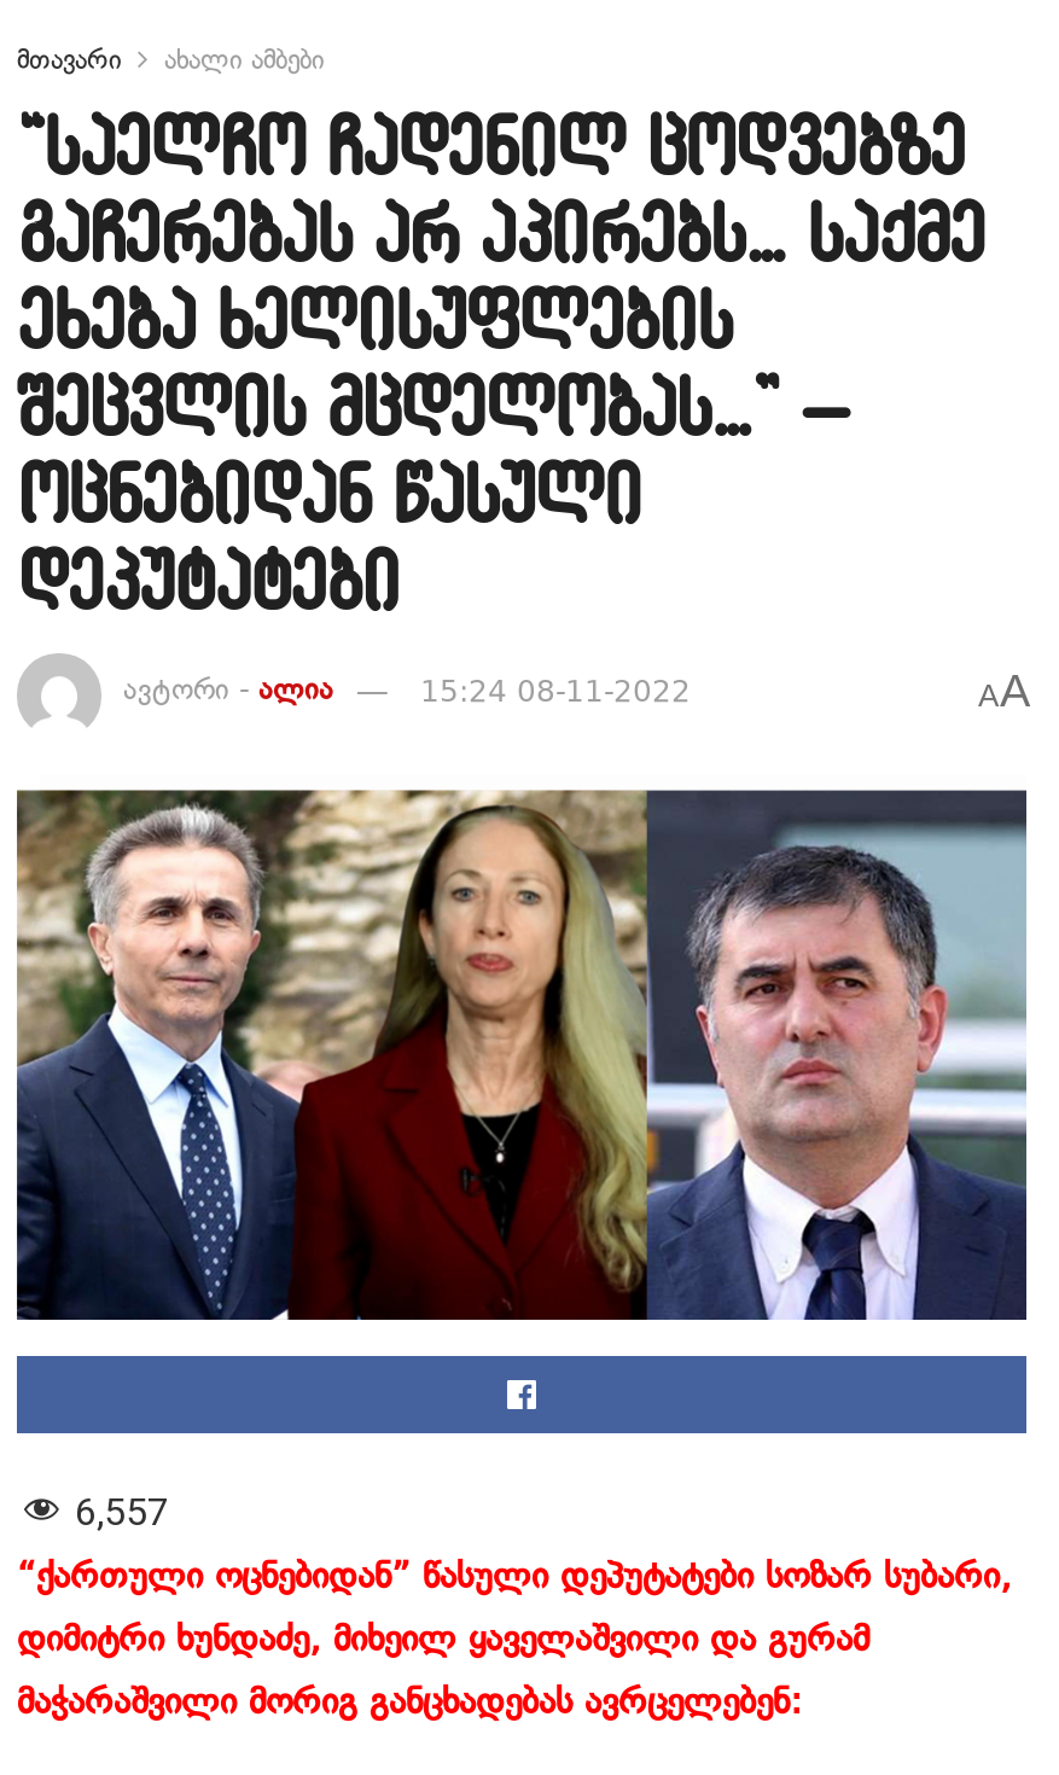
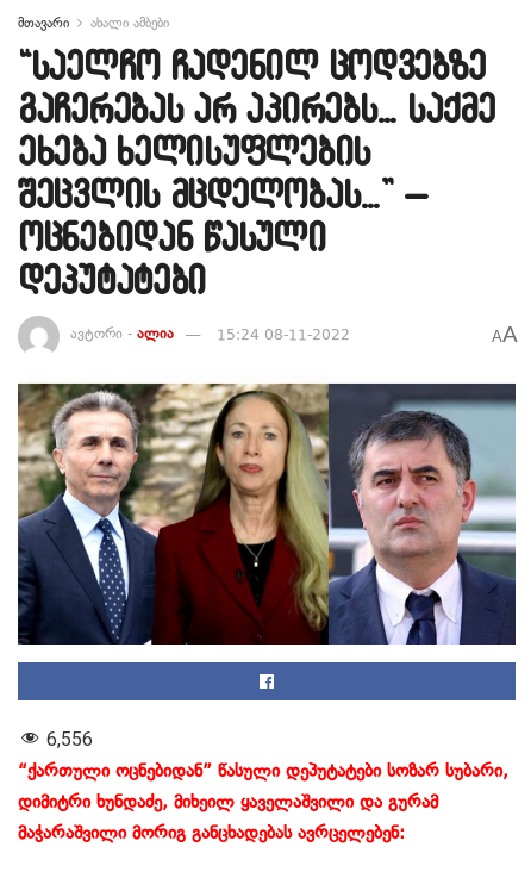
[75,1488,169,1534] 6,557 -> [46,728,93,750] 6,556

